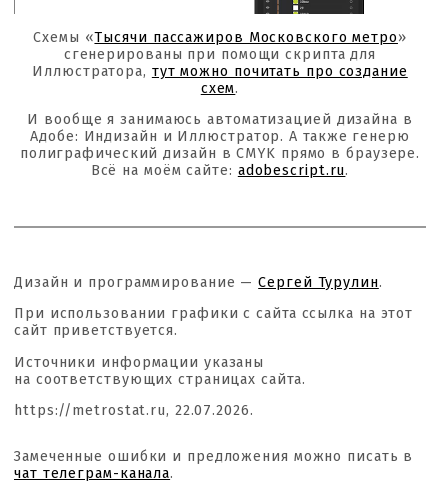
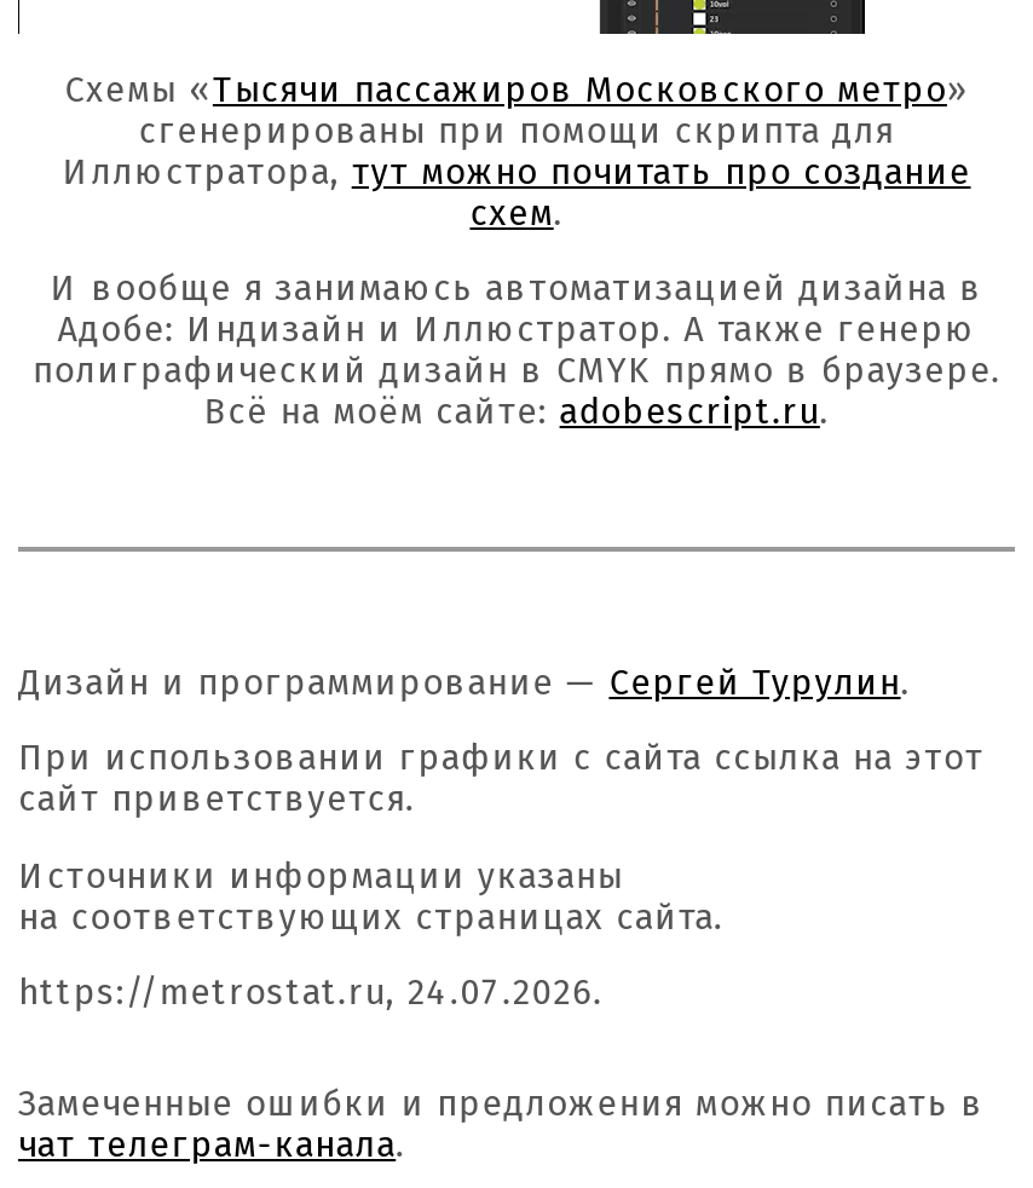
[14,402,254,419] https://metrostat.ru, 22.07.2026. -> [18,973,603,1014] https://metrostat.ru, 24.07.2026.

